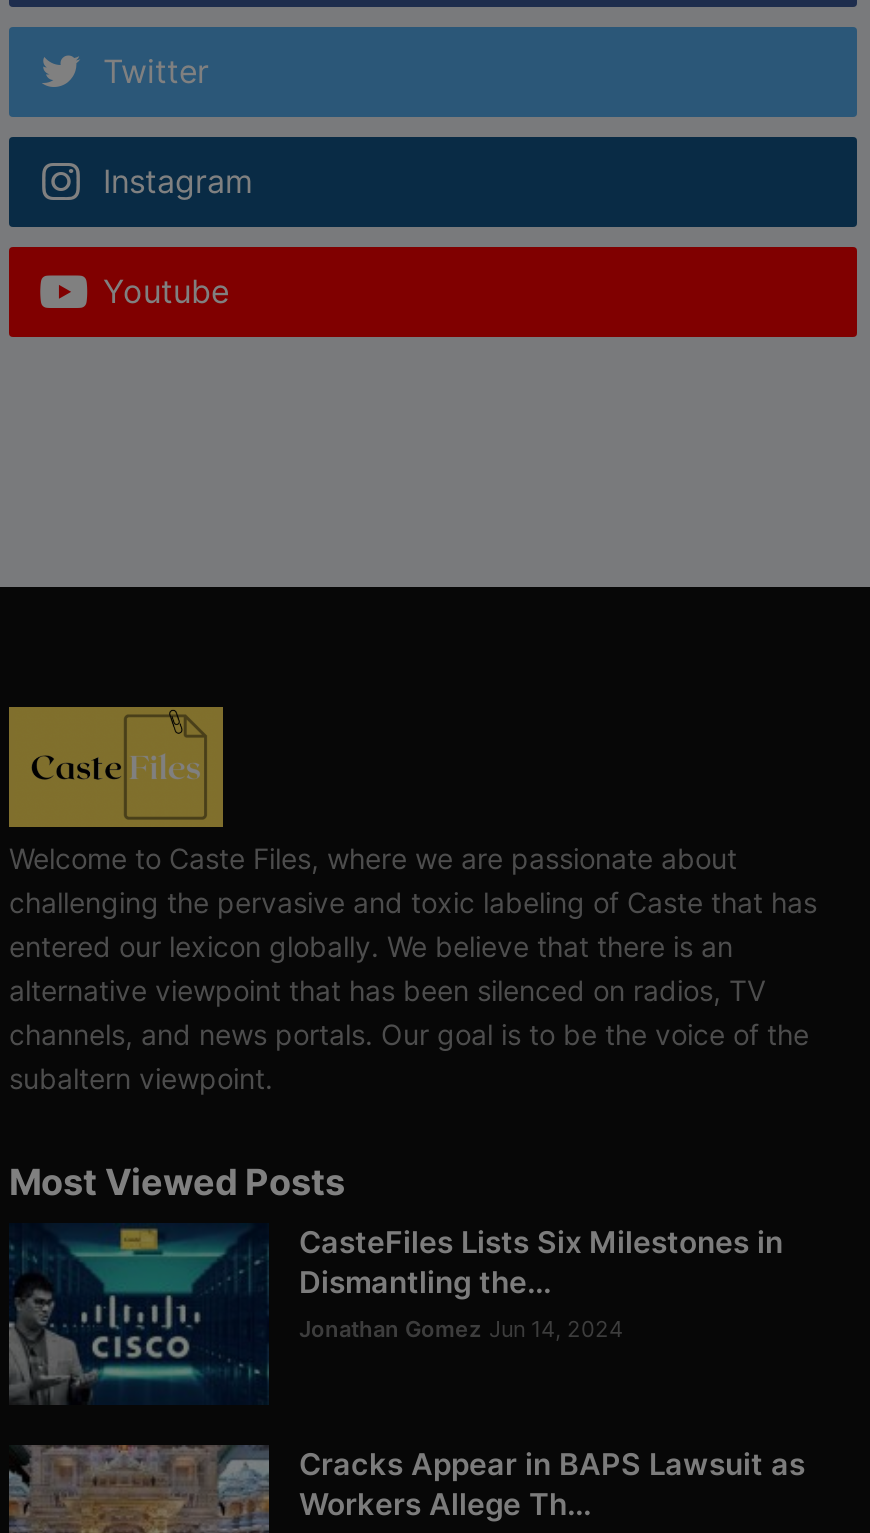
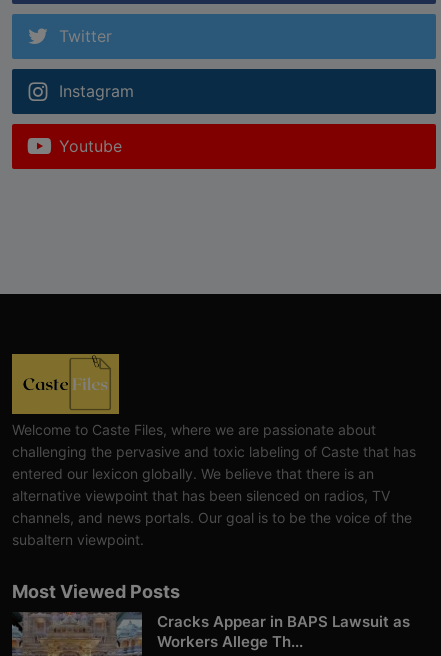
[9,1222,783,1405] [image] | CasteFiles Lists Six Milestones in | Dismantling the... | Jonathan Gomez Jun 14, 2024 -> none

